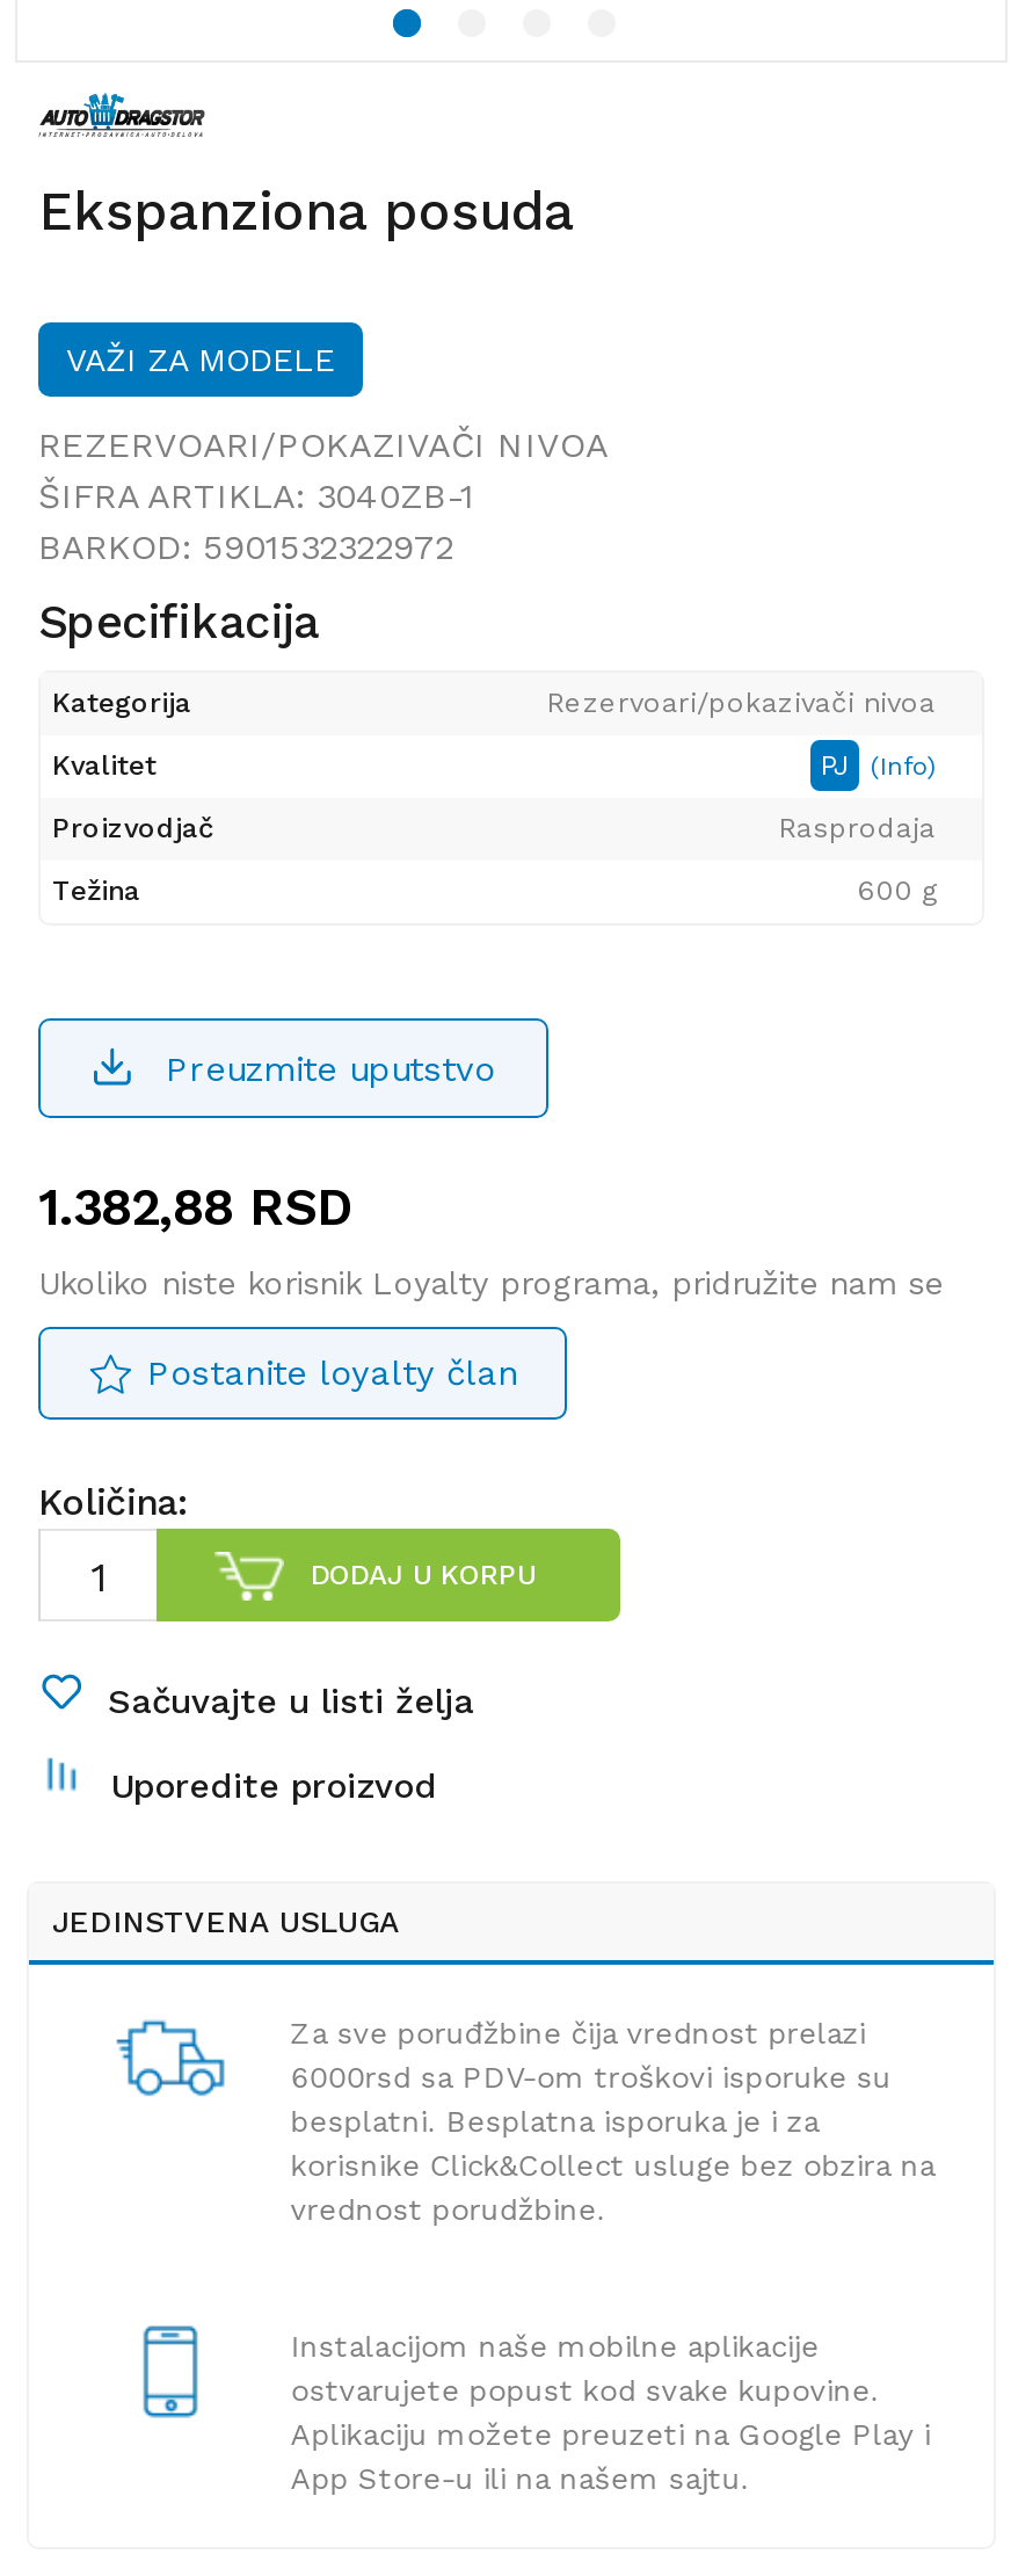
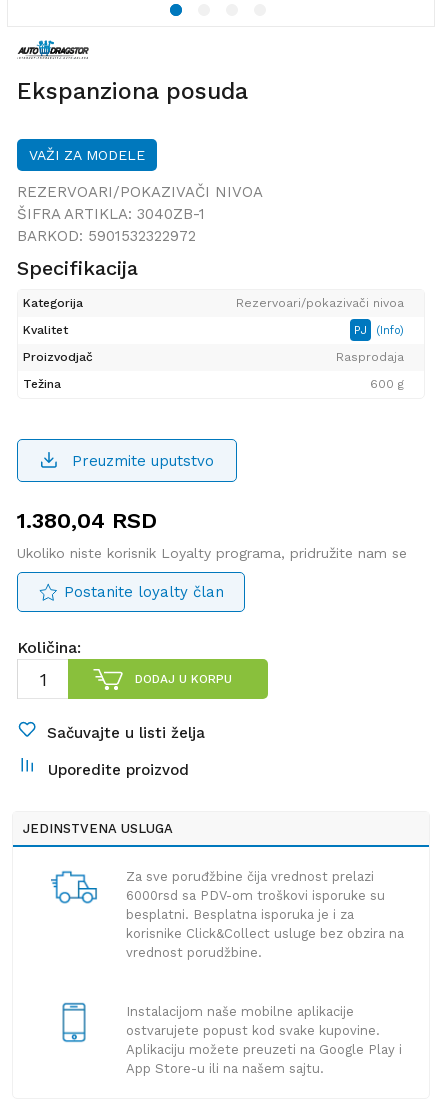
[38,1178,354,1236] 1.382,88 RSD -> [17,508,157,533] 1.380,04 RSD

